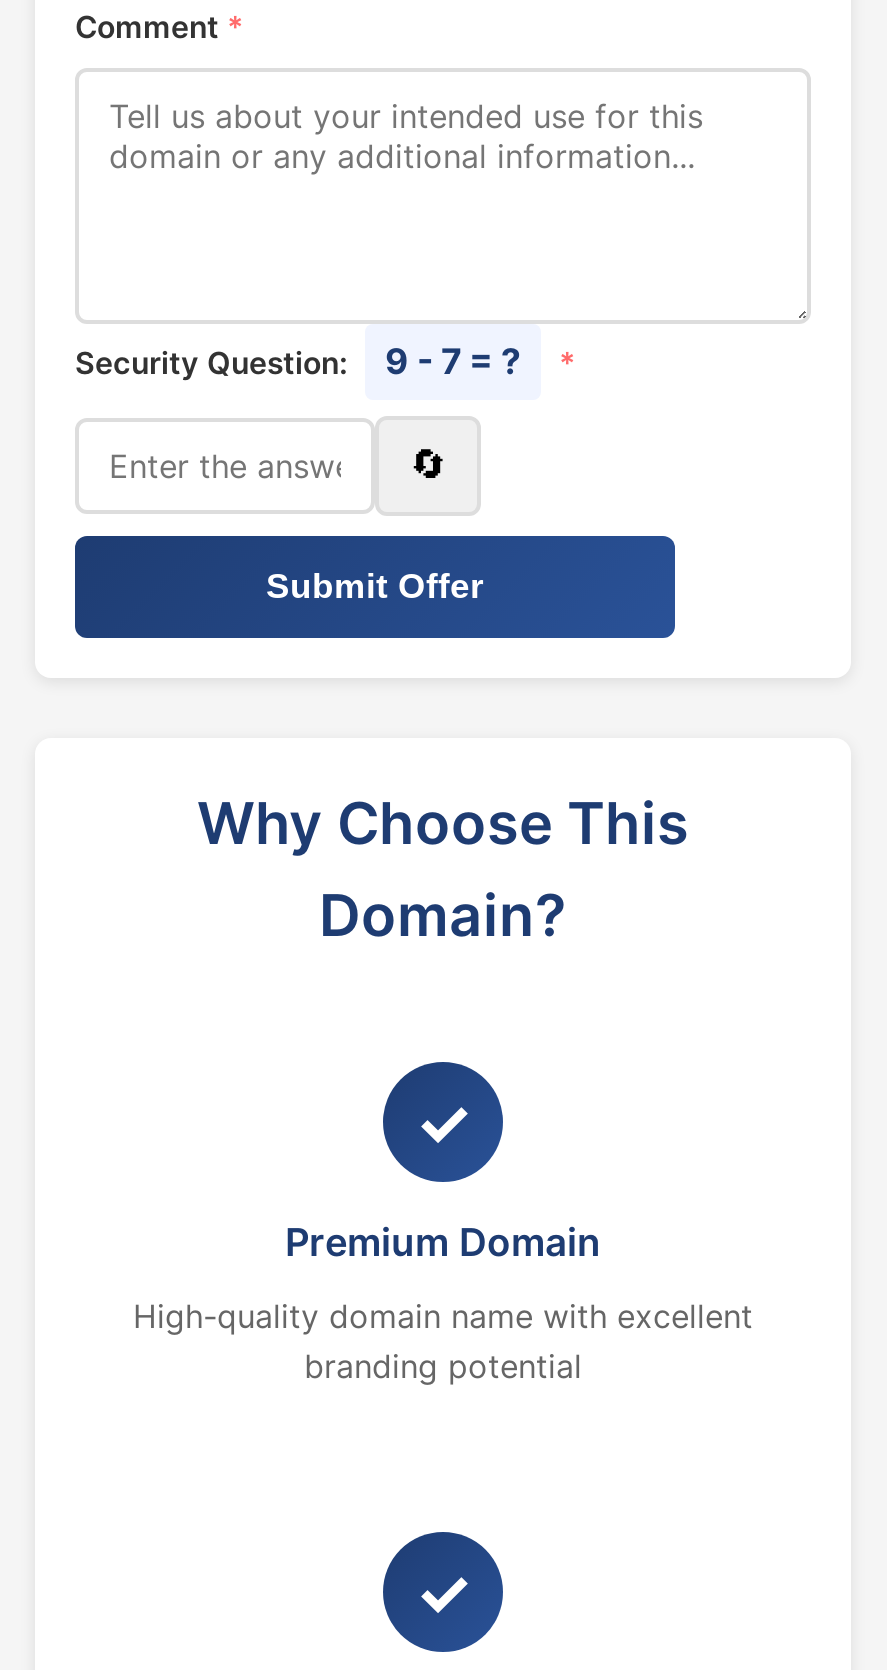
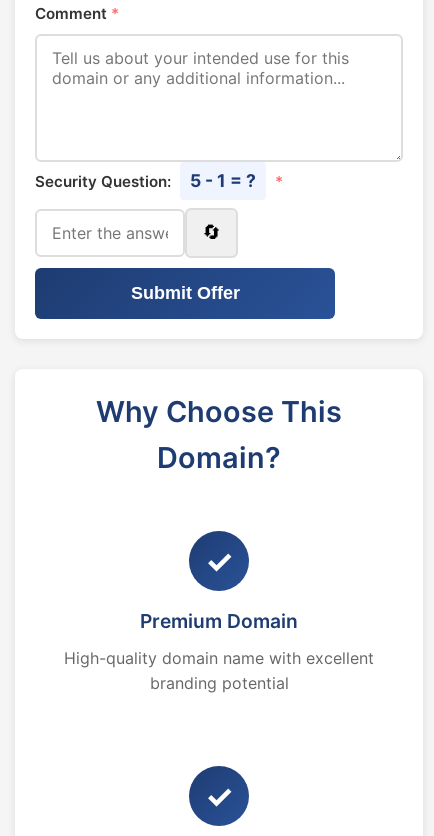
[385,340,521,382] 9 - 7 = ? -> [190,170,256,191] 5 - 1 = ?

